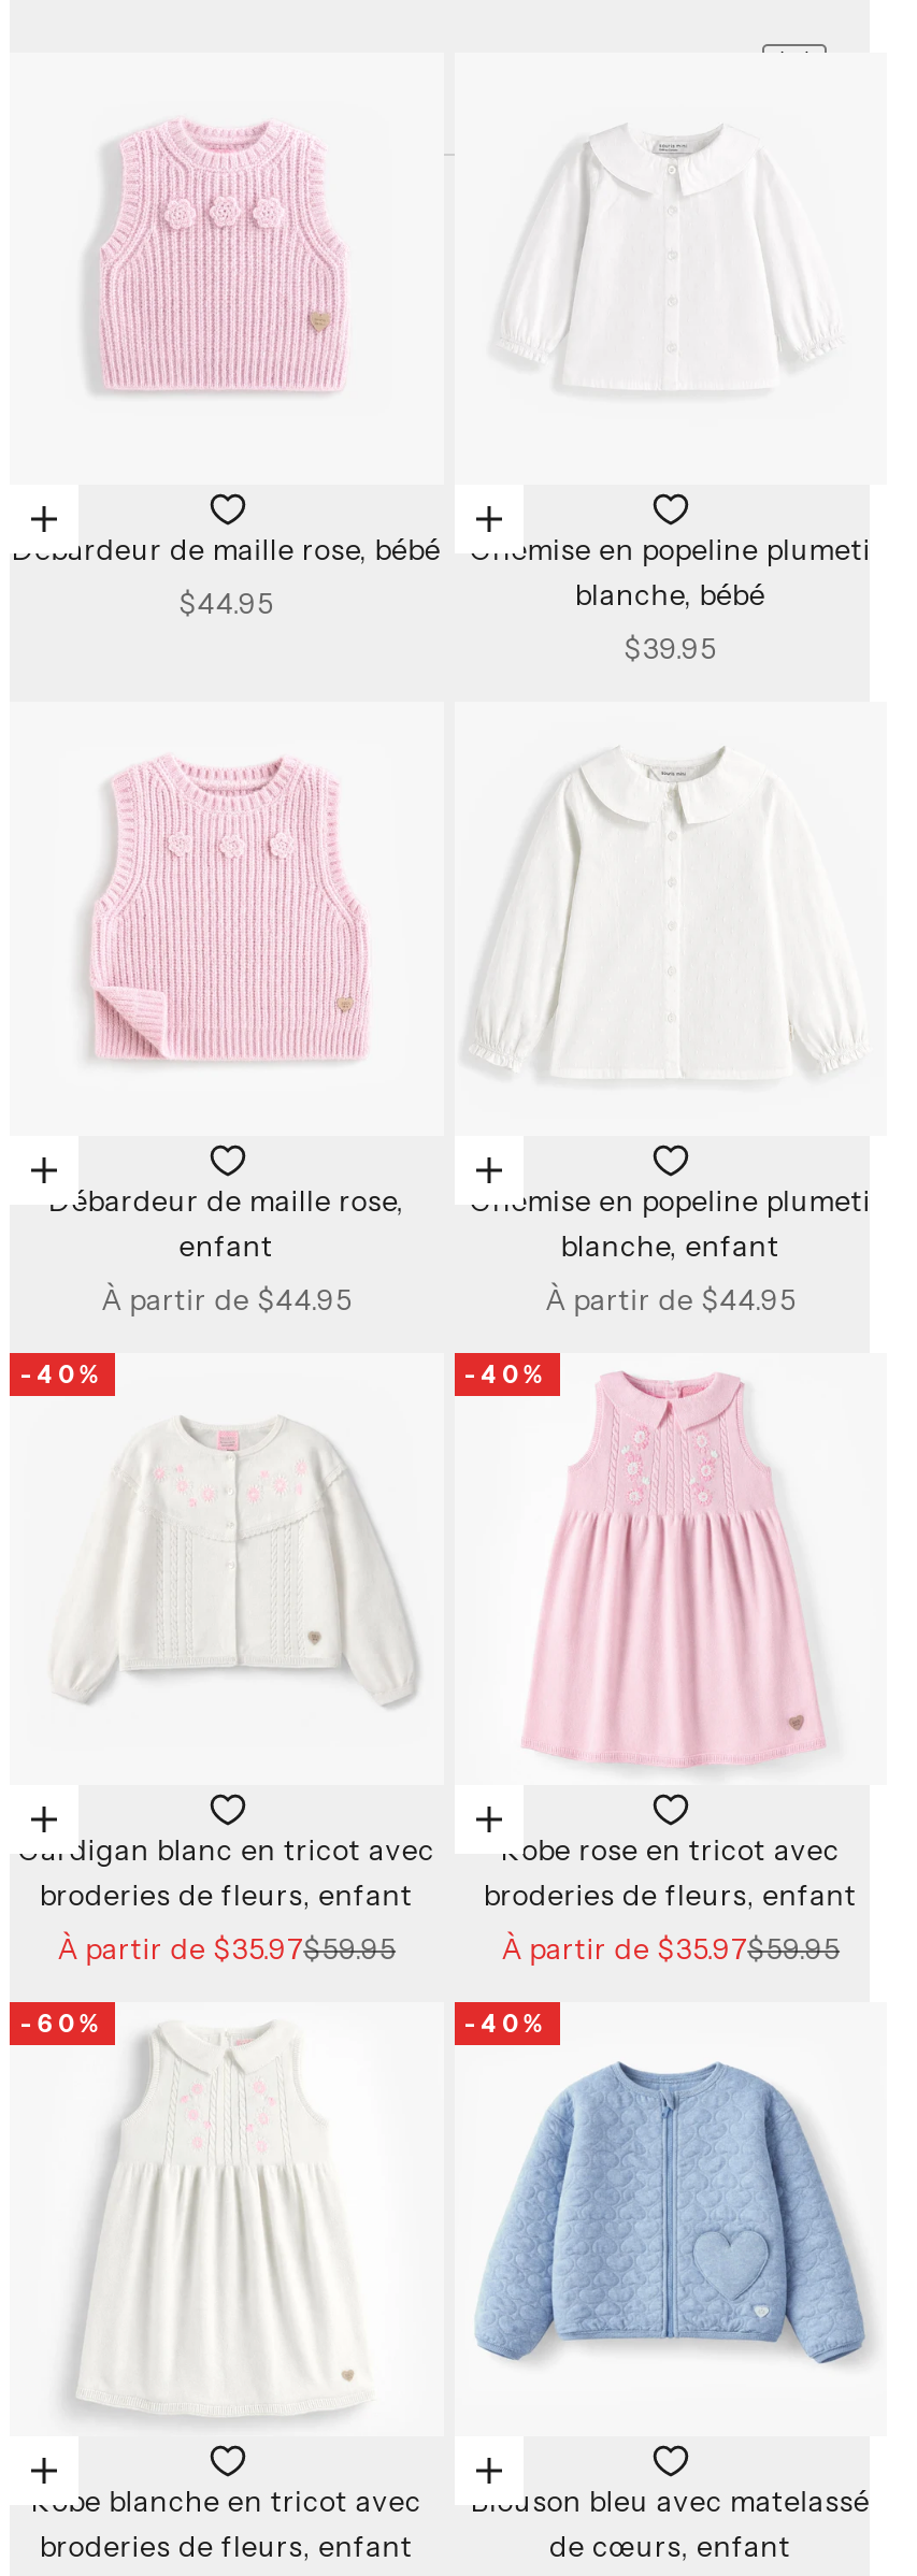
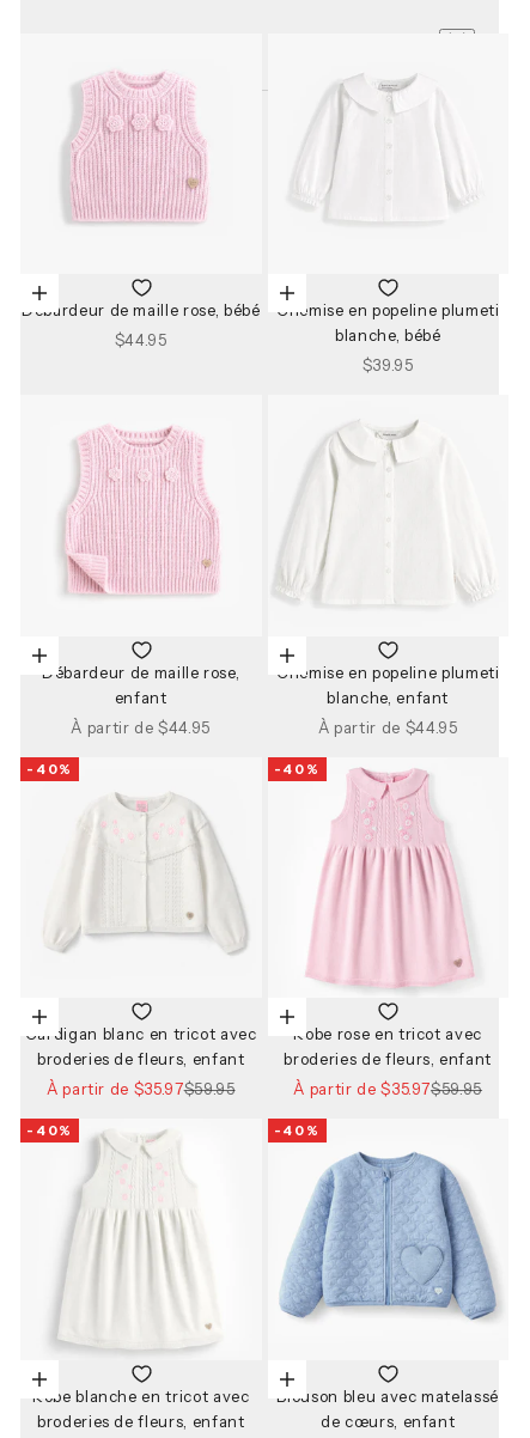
[20,2009,104,2040] -60% -> [26,1123,73,1139] -40%

